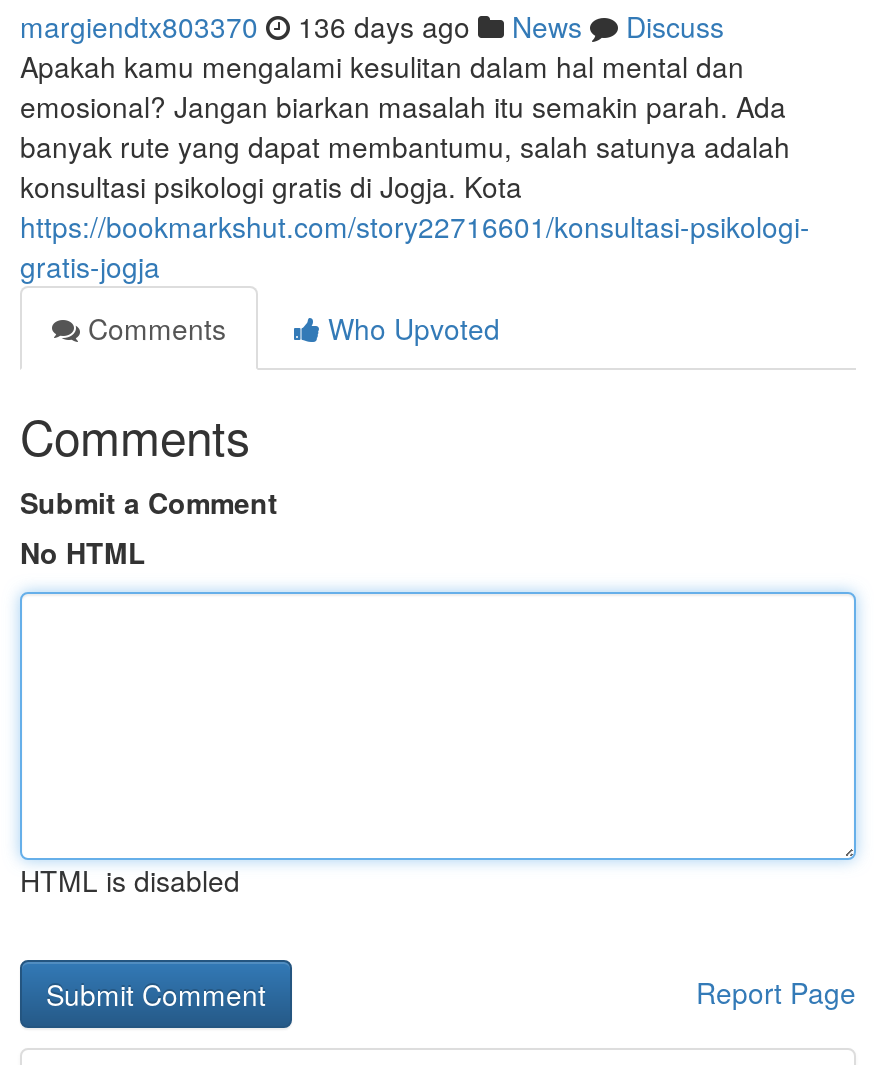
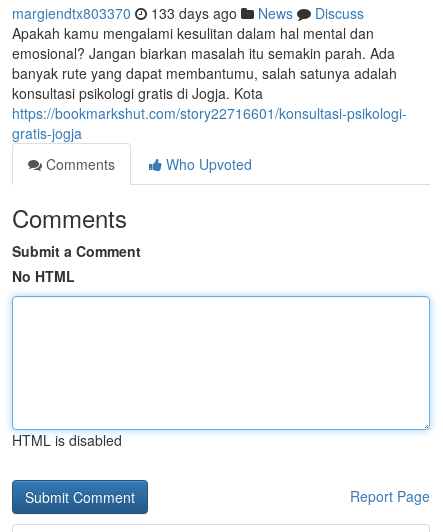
[20,6,724,46] margiendtx803370 136 days ago News Discuss -> [12,3,364,23] margiendtx803370 133 days ago News Discuss

